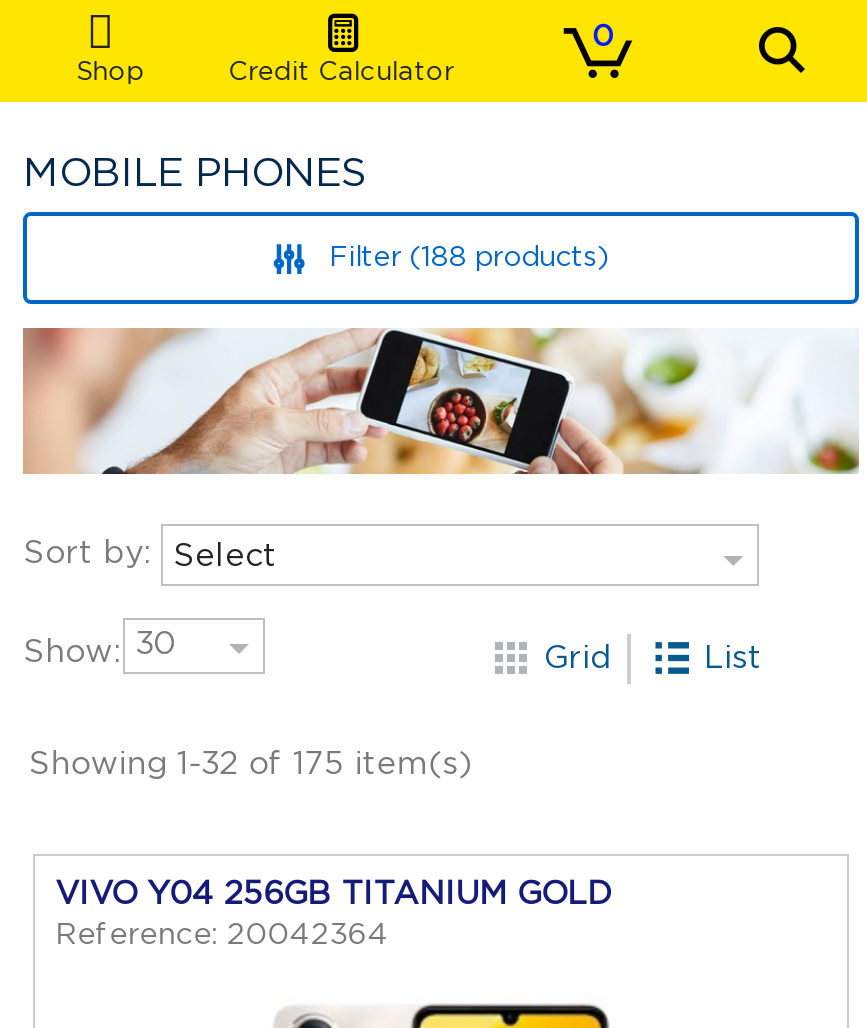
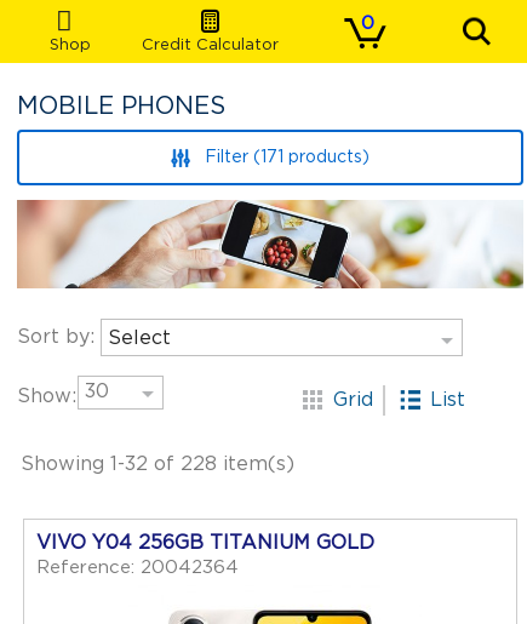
[313,243,609,271] Filter (188 products) -> [195,149,370,166] Filter (171 products)
[28,748,472,780] Showing 1-32 of 175 item(s) -> [20,454,294,474] Showing 1-32 of 228 item(s)

